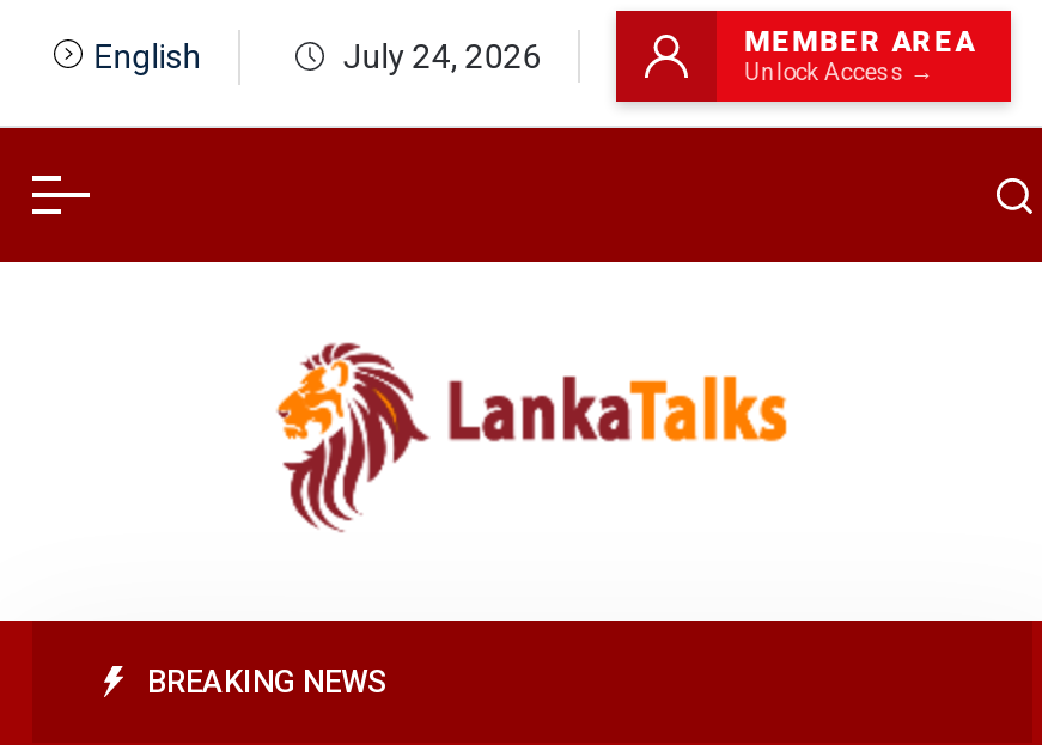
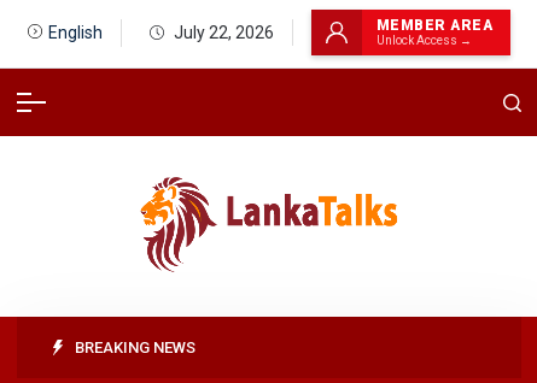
[343,37,541,75] July 24, 2026 -> [174,23,274,42] July 22, 2026

